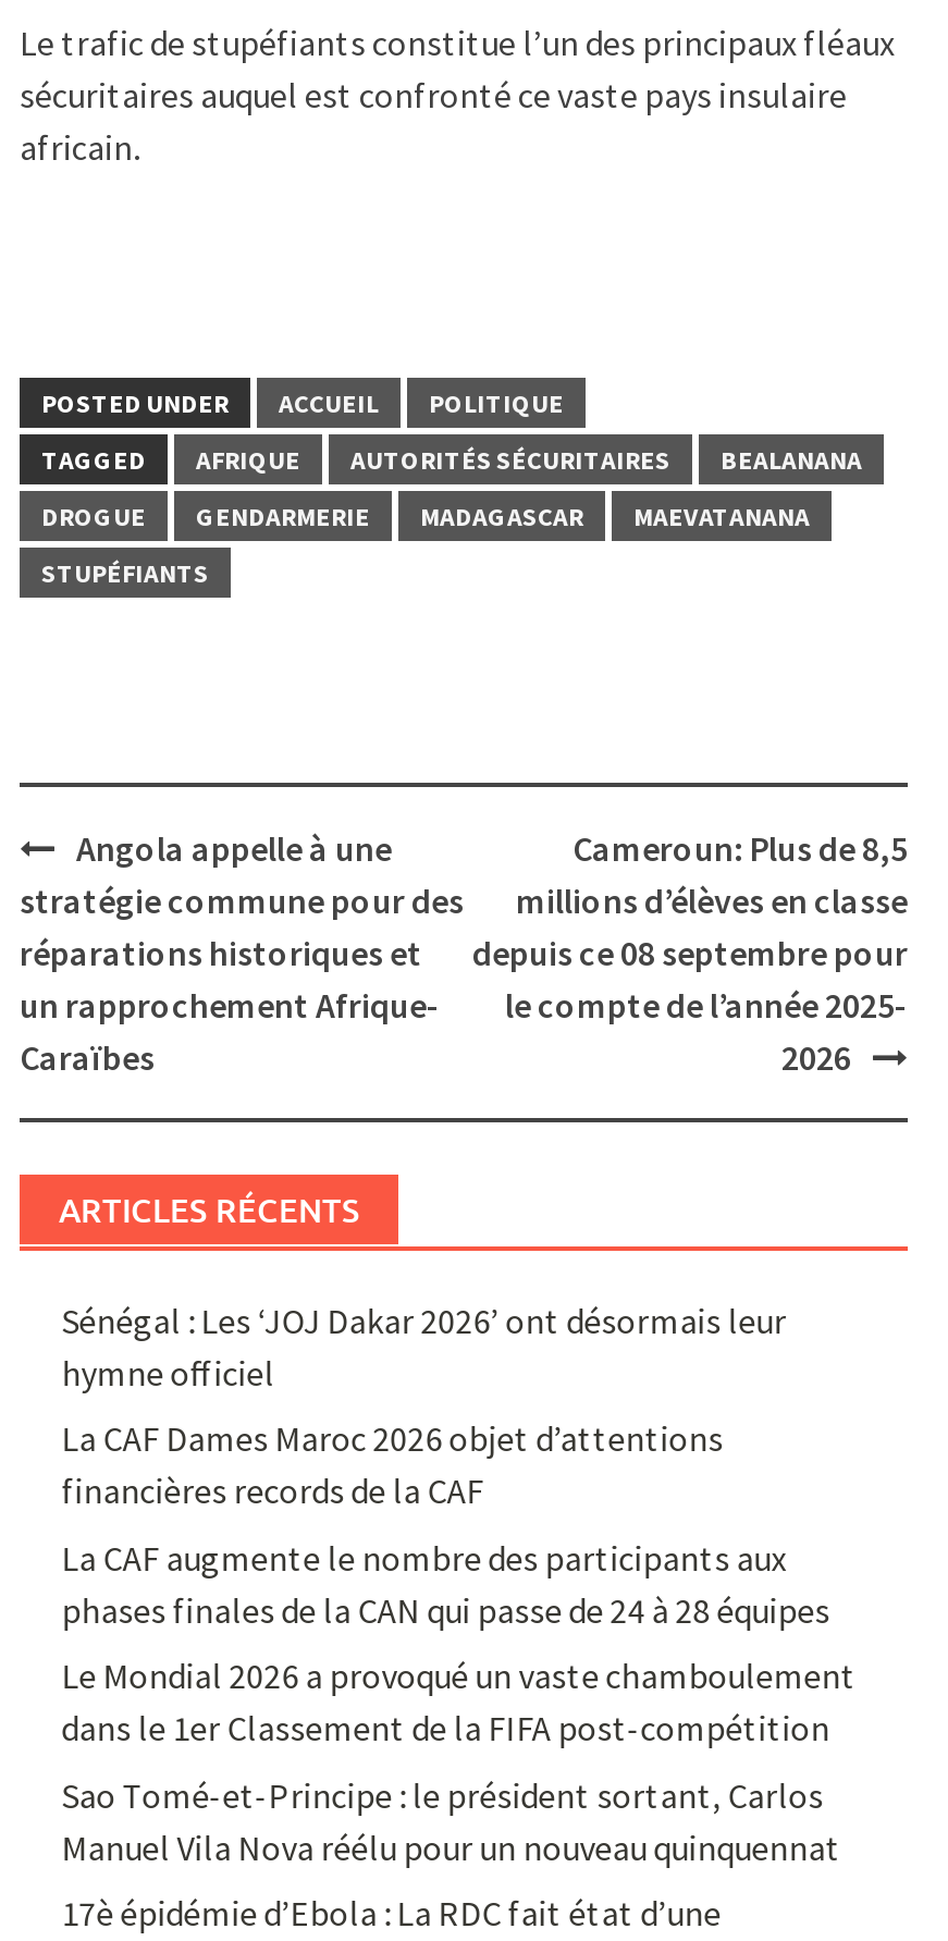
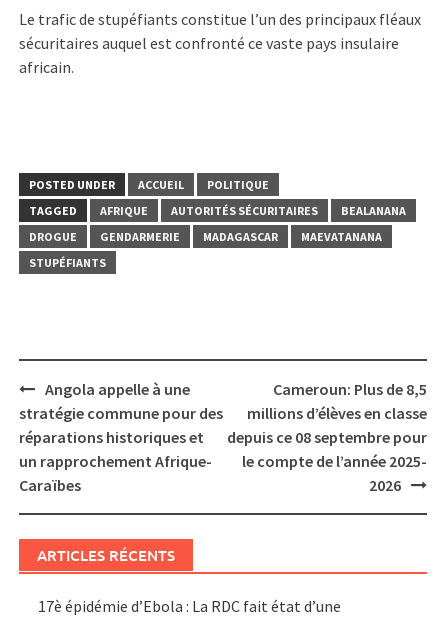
[61,1299,856,1868] Sénégal : Les ‘JOJ Dakar 2026’ ont désormais leur | hymne officiel | La CAF Dames Maroc 2026 objet d’attentions | financières records de la CAF | La CAF augmente le nombre des participants aux | phases finales de la CAN qui passe de 24 à 28 équipes | Le Mondial 2026 a provoqué un vaste chamboulement | dans le 1er Classement de la FIFA post-compétition | Sao Tomé-et-Principe : le président sortant, Carlos | Manuel Vila Nova réélu pour un nouveau quinquennat -> none

